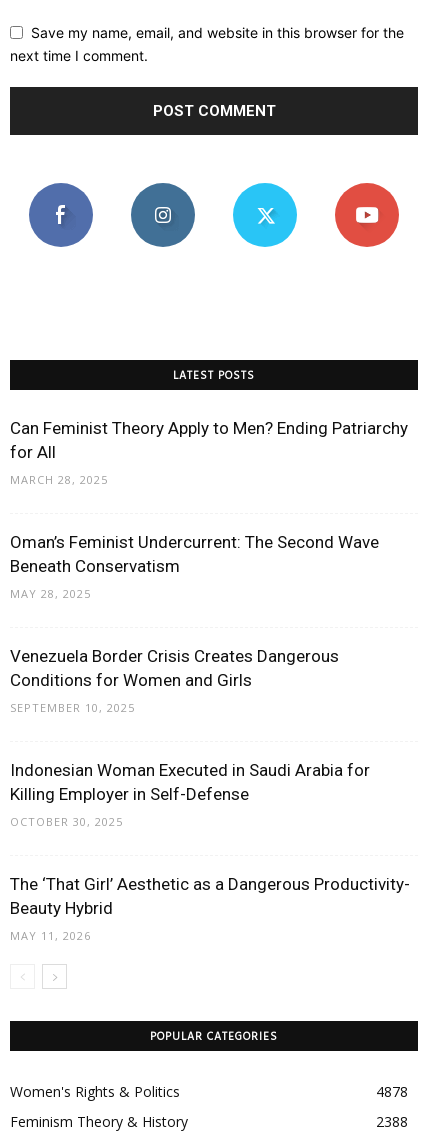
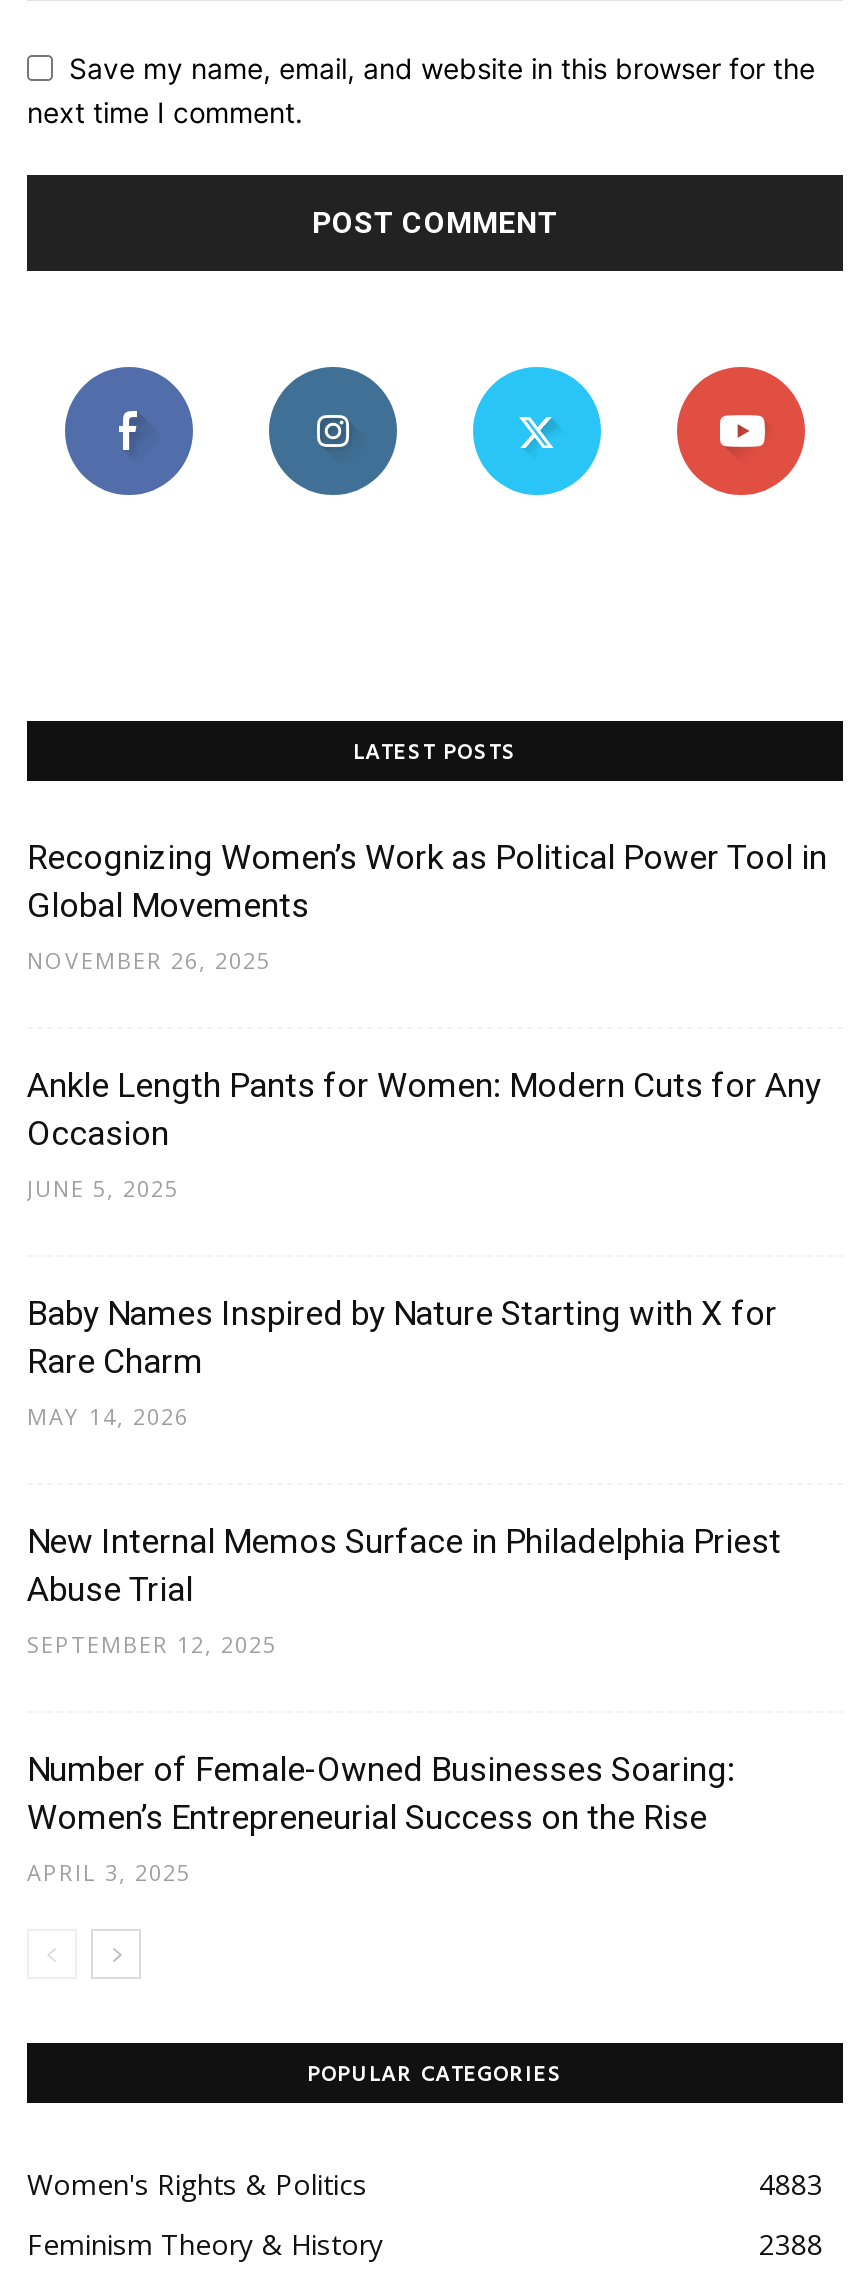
[10,418,408,462] Can Feminist Theory Apply to Men? Ending Patriarchy | for All -> [27,837,827,925] Recognizing Women’s Work as Political Power Tool in | Global Movements
[10,472,108,487] MARCH 28, 2025 -> [27,945,271,975] NOVEMBER 26, 2025
[10,532,379,576] Oman’s Feminist Undercurrent: The Second Wave | Beneath Conservatism -> [27,1065,821,1153] Ankle Length Pants for Women: Modern Cuts for Any | Occasion
[10,586,91,601] MAY 28, 2025 -> [27,1173,179,1203] JUNE 5, 2025
[10,646,339,690] Venezuela Border Crisis Creates Dangerous | Conditions for Women and Girls -> [27,1293,777,1381] Baby Names Inspired by Nature Starting with X for | Rare Charm
[10,700,135,715] SEPTEMBER 10, 2025 -> [27,1401,189,1431] MAY 14, 2026
[10,760,370,804] Indonesian Woman Executed in Saudi Arabia for | Killing Employer in Self-Defense -> [27,1521,781,1609] New Internal Memos Surface in Philadelphia Priest | Abuse Trial
[10,814,123,829] OCTOBER 30, 2025 -> [27,1629,277,1659] SEPTEMBER 12, 2025
[10,874,410,918] The ‘That Girl’ Aesthetic as a Dangerous Productivity- | Beauty Hybrid -> [27,1749,735,1837] Number of Female-Owned Businesses Soaring: | Women’s Entrepreneurial Success on the Rise
[10,928,91,943] MAY 11, 2026 -> [27,1857,191,1887] APRIL 3, 2025
[376,1082,408,1101] 4878 -> [759,2165,823,2203] 4883

